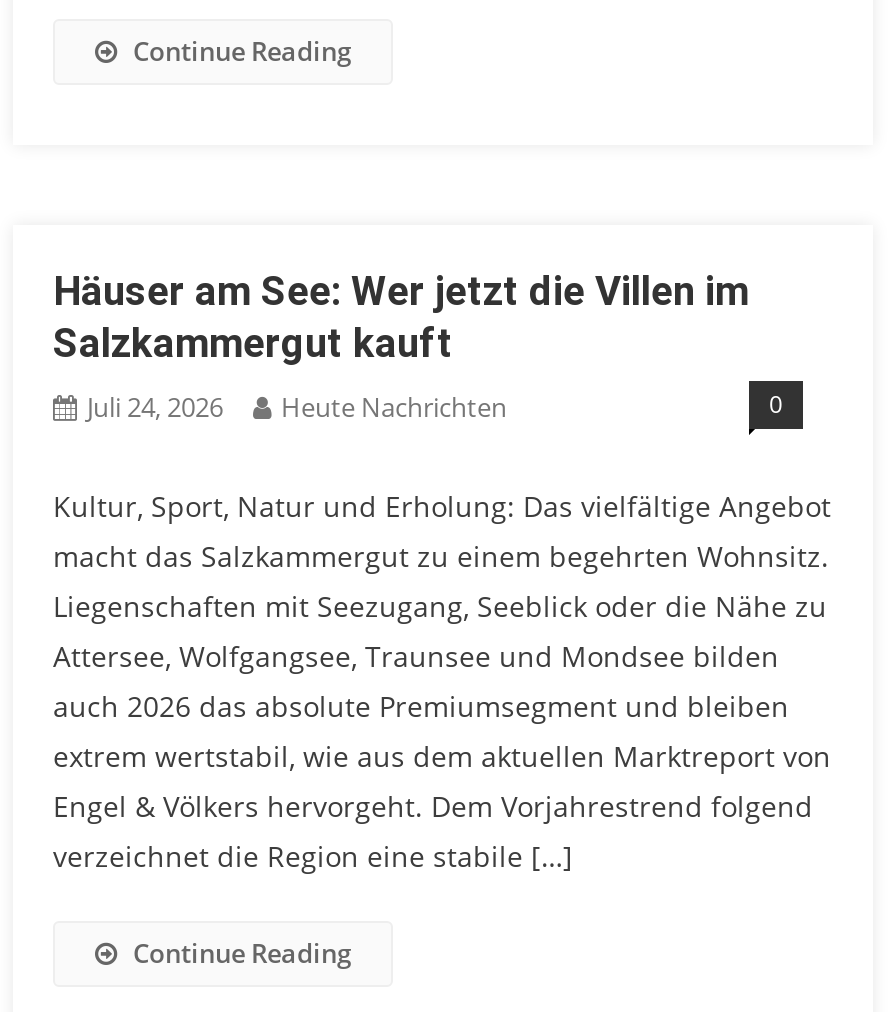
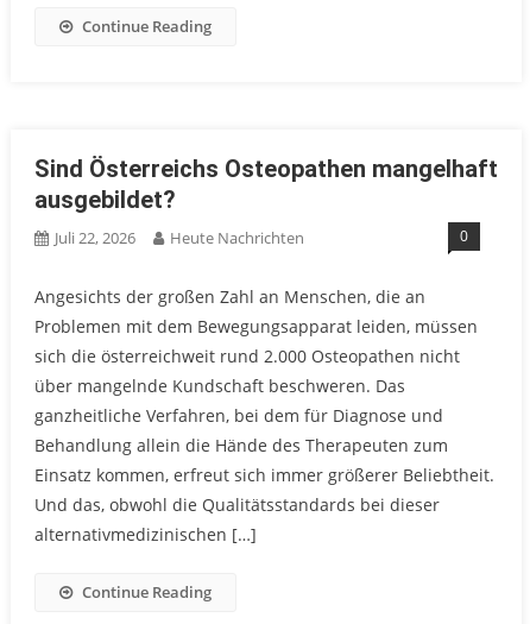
[53,267,749,367] Häuser am See: Wer jetzt die Villen im | Salzkammergut kauft -> [34,155,498,214] Sind Österreichs Osteopathen mangelhaft | ausgebildet?
[87,389,507,425] Juli 24, 2026 Heute Nachrichten -> [55,227,304,248] Juli 22, 2026 Heute Nachrichten
[53,487,831,875] Kultur, Sport, Natur und Erholung: Das vielfältige Angebot | macht das Salzkammergut zu einem begehrten Wohnsitz. | Liegenschaften mit Seezugang, Seeblick oder die Nähe zu | Attersee, Wolfgangsee, Traunsee und Mondsee bilden | auch 2026 das absolute Premiumsegment und bleiben | extrem wertstabil, wie aus dem aktuellen Marktreport von | Engel & Völkers hervorgeht. Dem Vorjahrestrend folgend | verzeichnet die Region eine stabile […] -> [34,285,494,546] Angesichts der großen Zahl an Menschen, die an | Problemen mit dem Bewegungsapparat leiden, müssen | sich die österreichweit rund 2.000 Osteopathen nicht | über mangelnde Kundschaft beschweren. Das | ganzheitliche Verfahren, bei dem für Diagnose und | Behandlung allein die Hände des Therapeuten zum | Einsatz kommen, erfreut sich immer größerer Beliebtheit. | Und das, obwohl die Qualitätsstandards bei dieser | alternativmedizinischen […]

